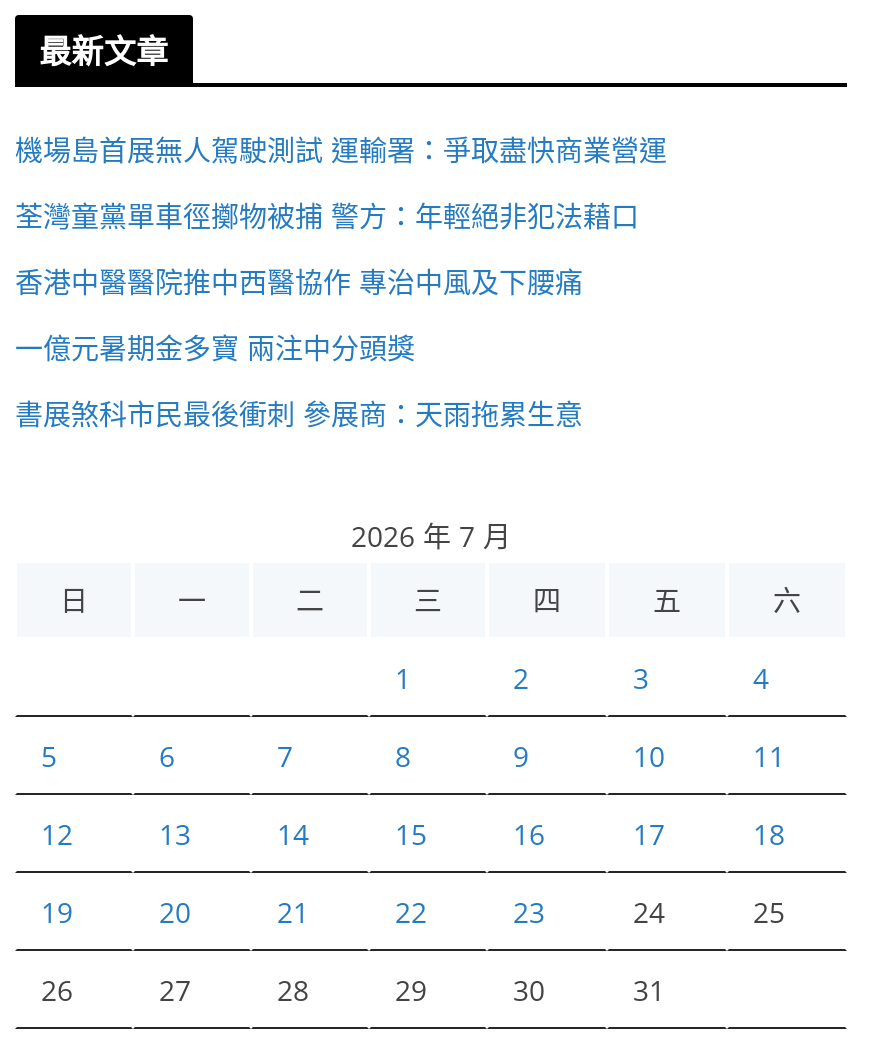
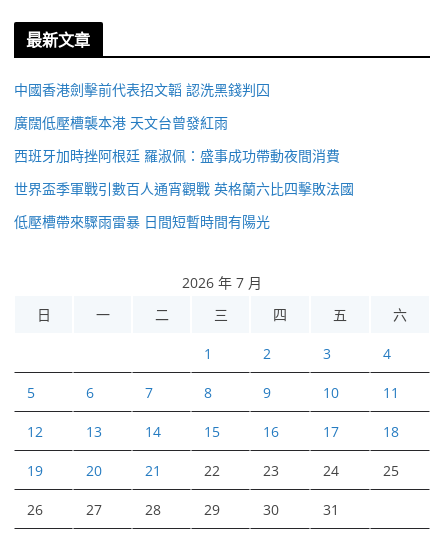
[15,132,667,170] 機場島首展無人駕駛測試 運輸署：爭取盡快商業營運 -> [14,80,270,99] 中國香港劍擊前代表招文韜 認洗黑錢判囚
[15,198,639,236] 荃灣童黨單車徑擲物被捕 警方：年輕絕非犯法藉口 -> [14,113,228,132] 廣闊低壓槽襲本港 天文台曾發紅雨
[15,264,583,302] 香港中醫醫院推中西醫協作 專治中風及下腰痛 -> [14,146,340,165] 西班牙加時挫阿根廷 羅淑佩：盛事成功帶動夜間消費
[15,330,415,368] 一億元暑期金多寶 兩注中分頭獎 -> [14,179,354,198] 世界盃季軍戰引數百人通宵觀戰 英格蘭六比四擊敗法國
[15,396,583,434] 書展煞科市民最後衝刺 參展商：天雨拖累生意 -> [14,212,270,231] 低壓槽帶來驟雨雷暴 日間短暫時間有陽光

